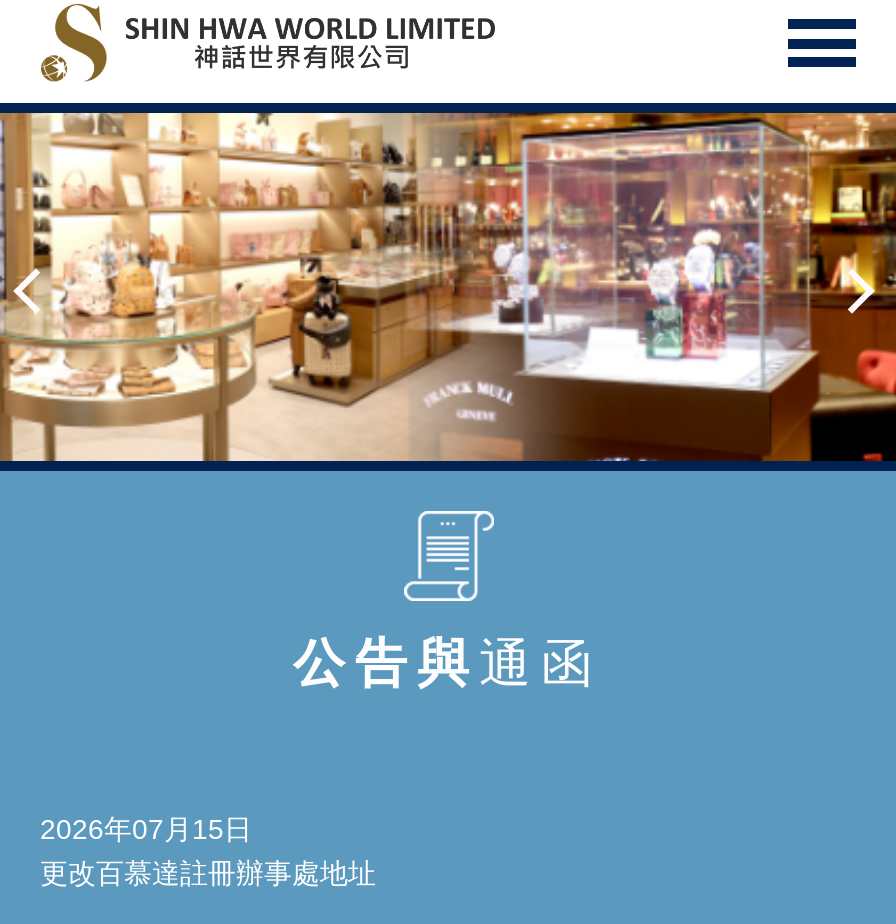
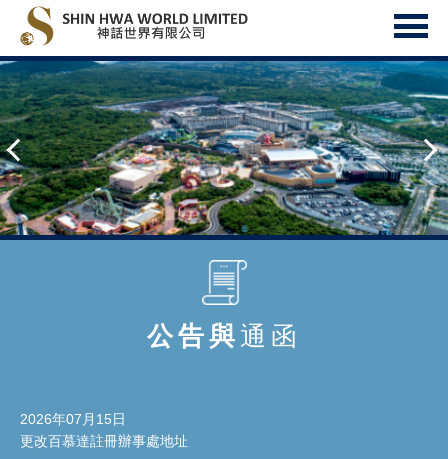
[6,111,890,463] [image] -> [3,60,445,236] [image]

